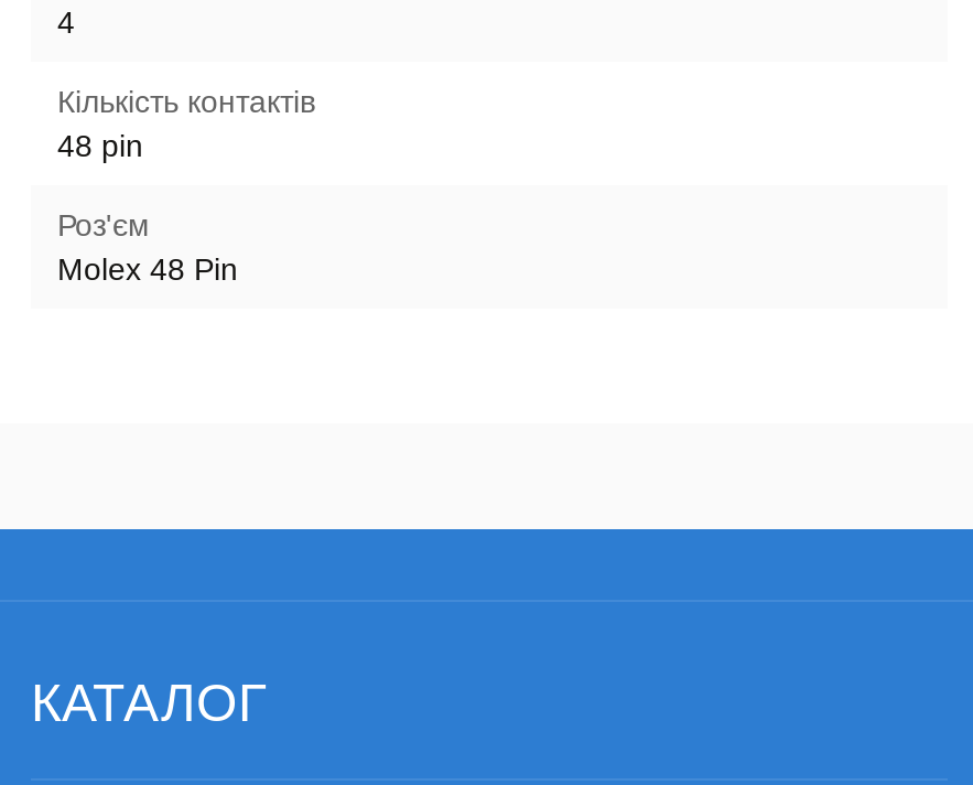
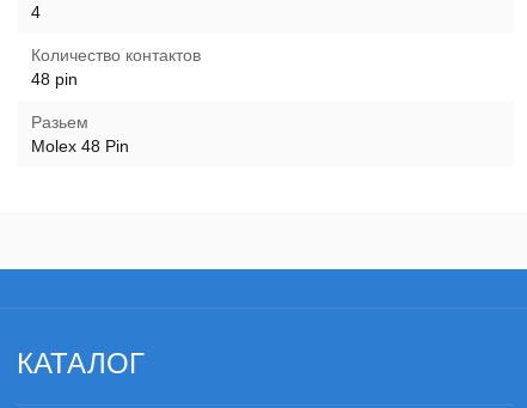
[57,83,315,119] Кількість контактів -> [31,45,201,64] Количество контактов
[57,207,150,242] Роз'єм -> [31,112,88,131] Разьем

